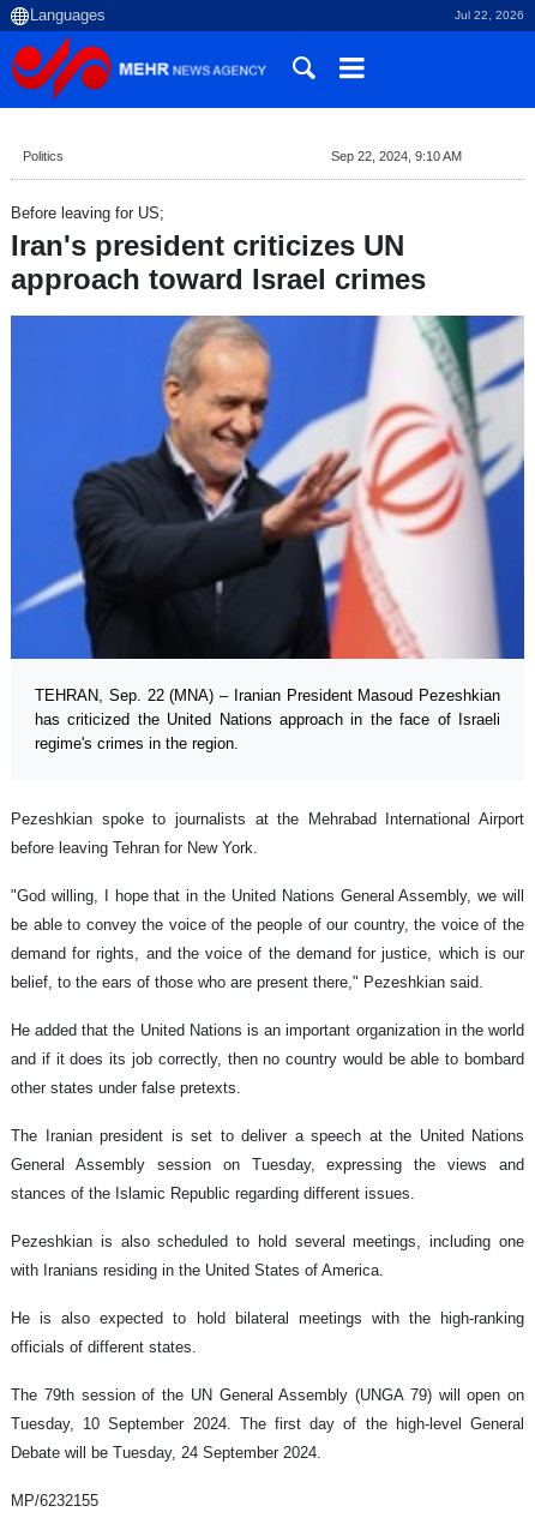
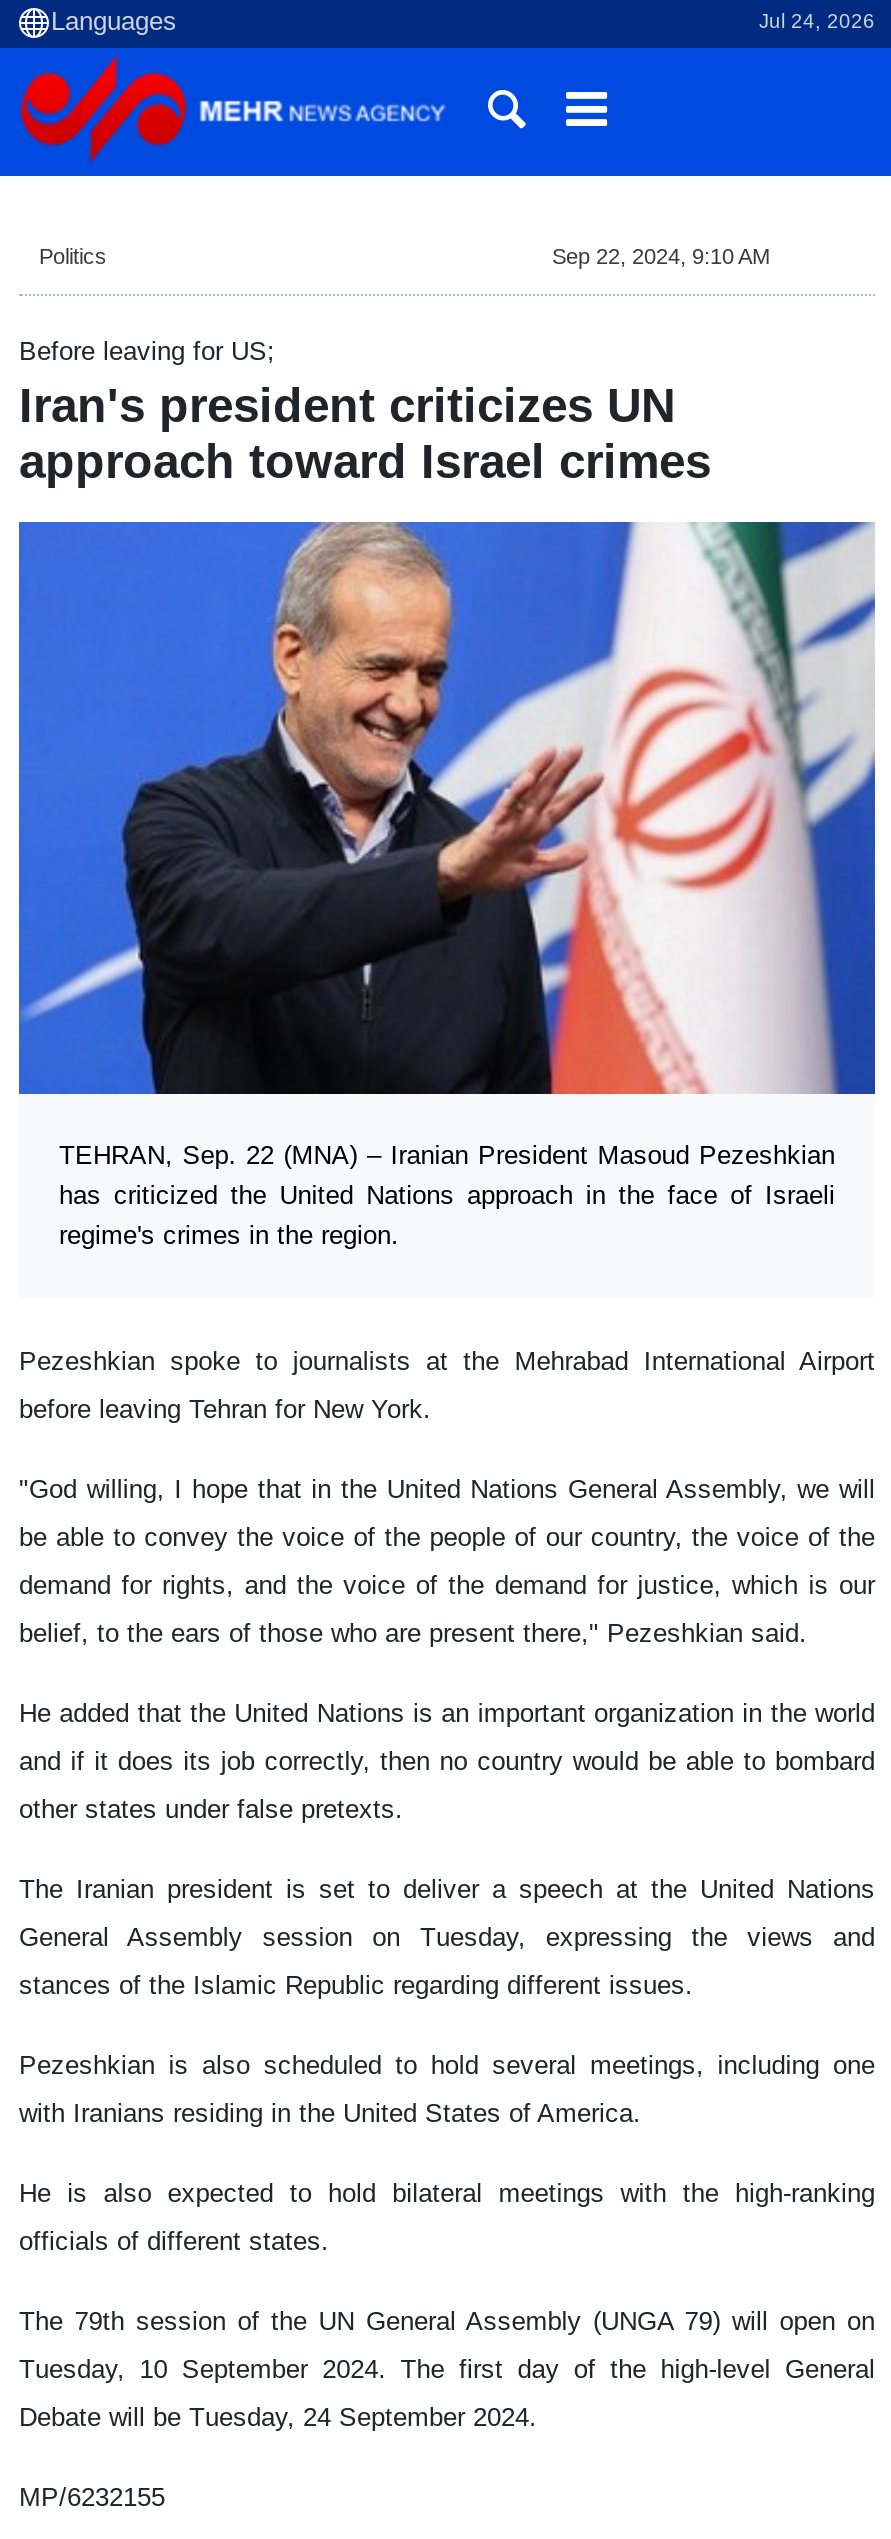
[455,8,524,22] Jul 22, 2026 -> [759,10,875,32] Jul 24, 2026

